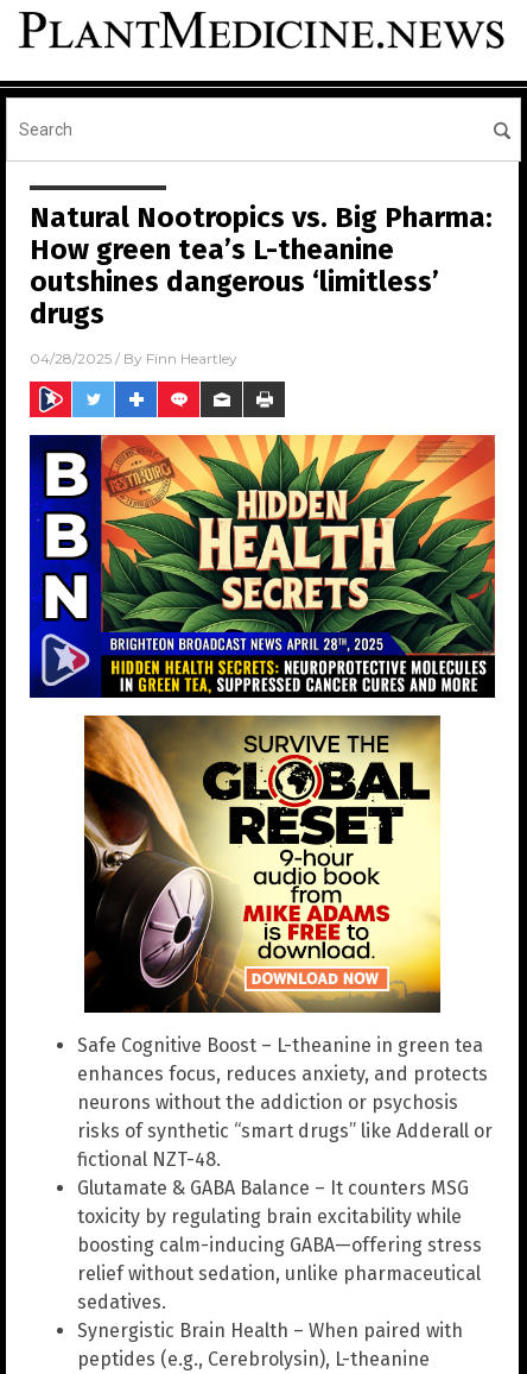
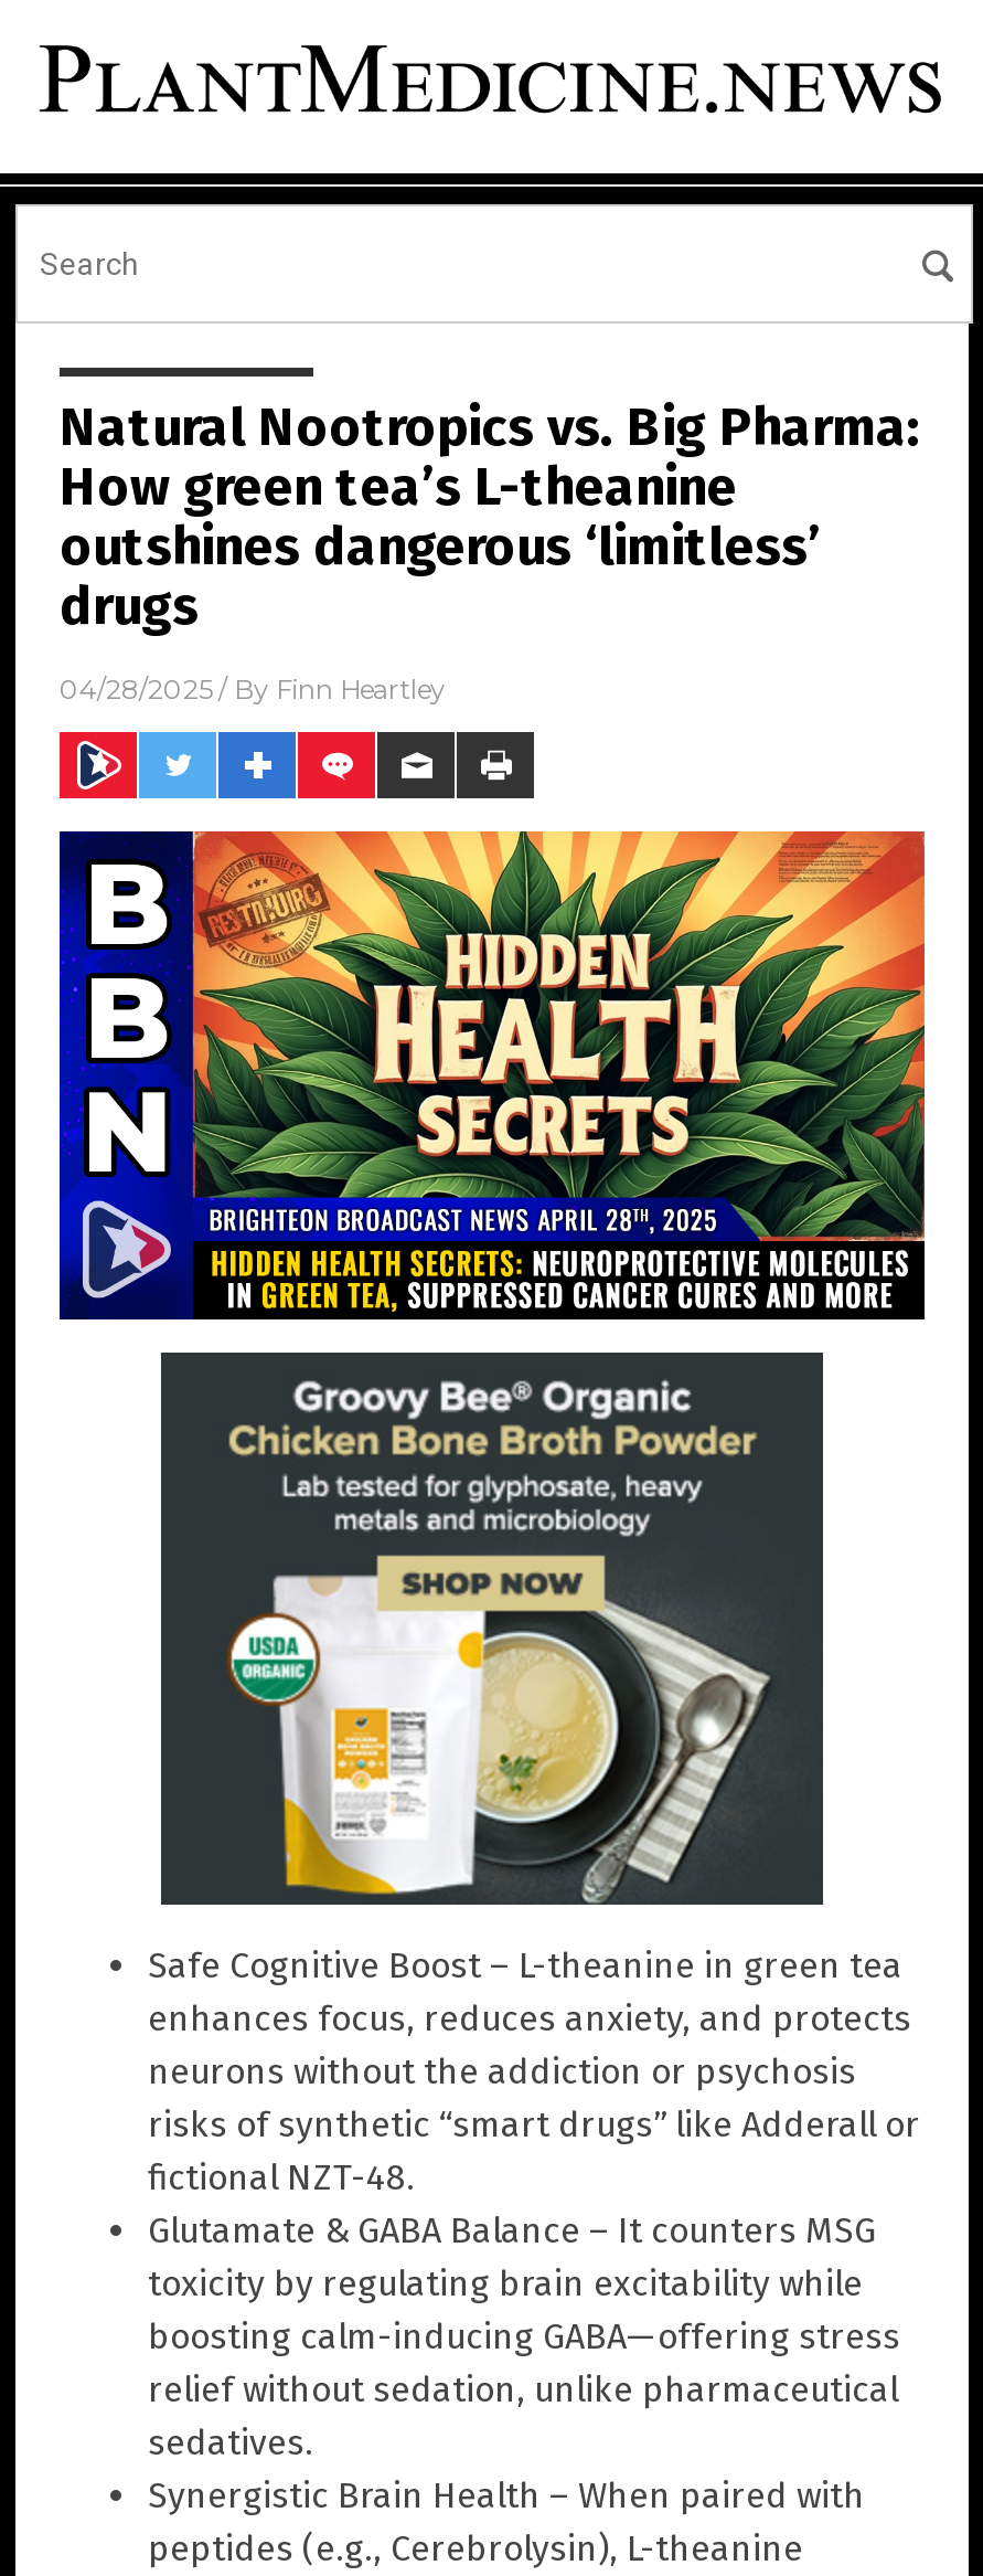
[83,714,442,1014] [image] -> [159,1350,825,1907] [image]

